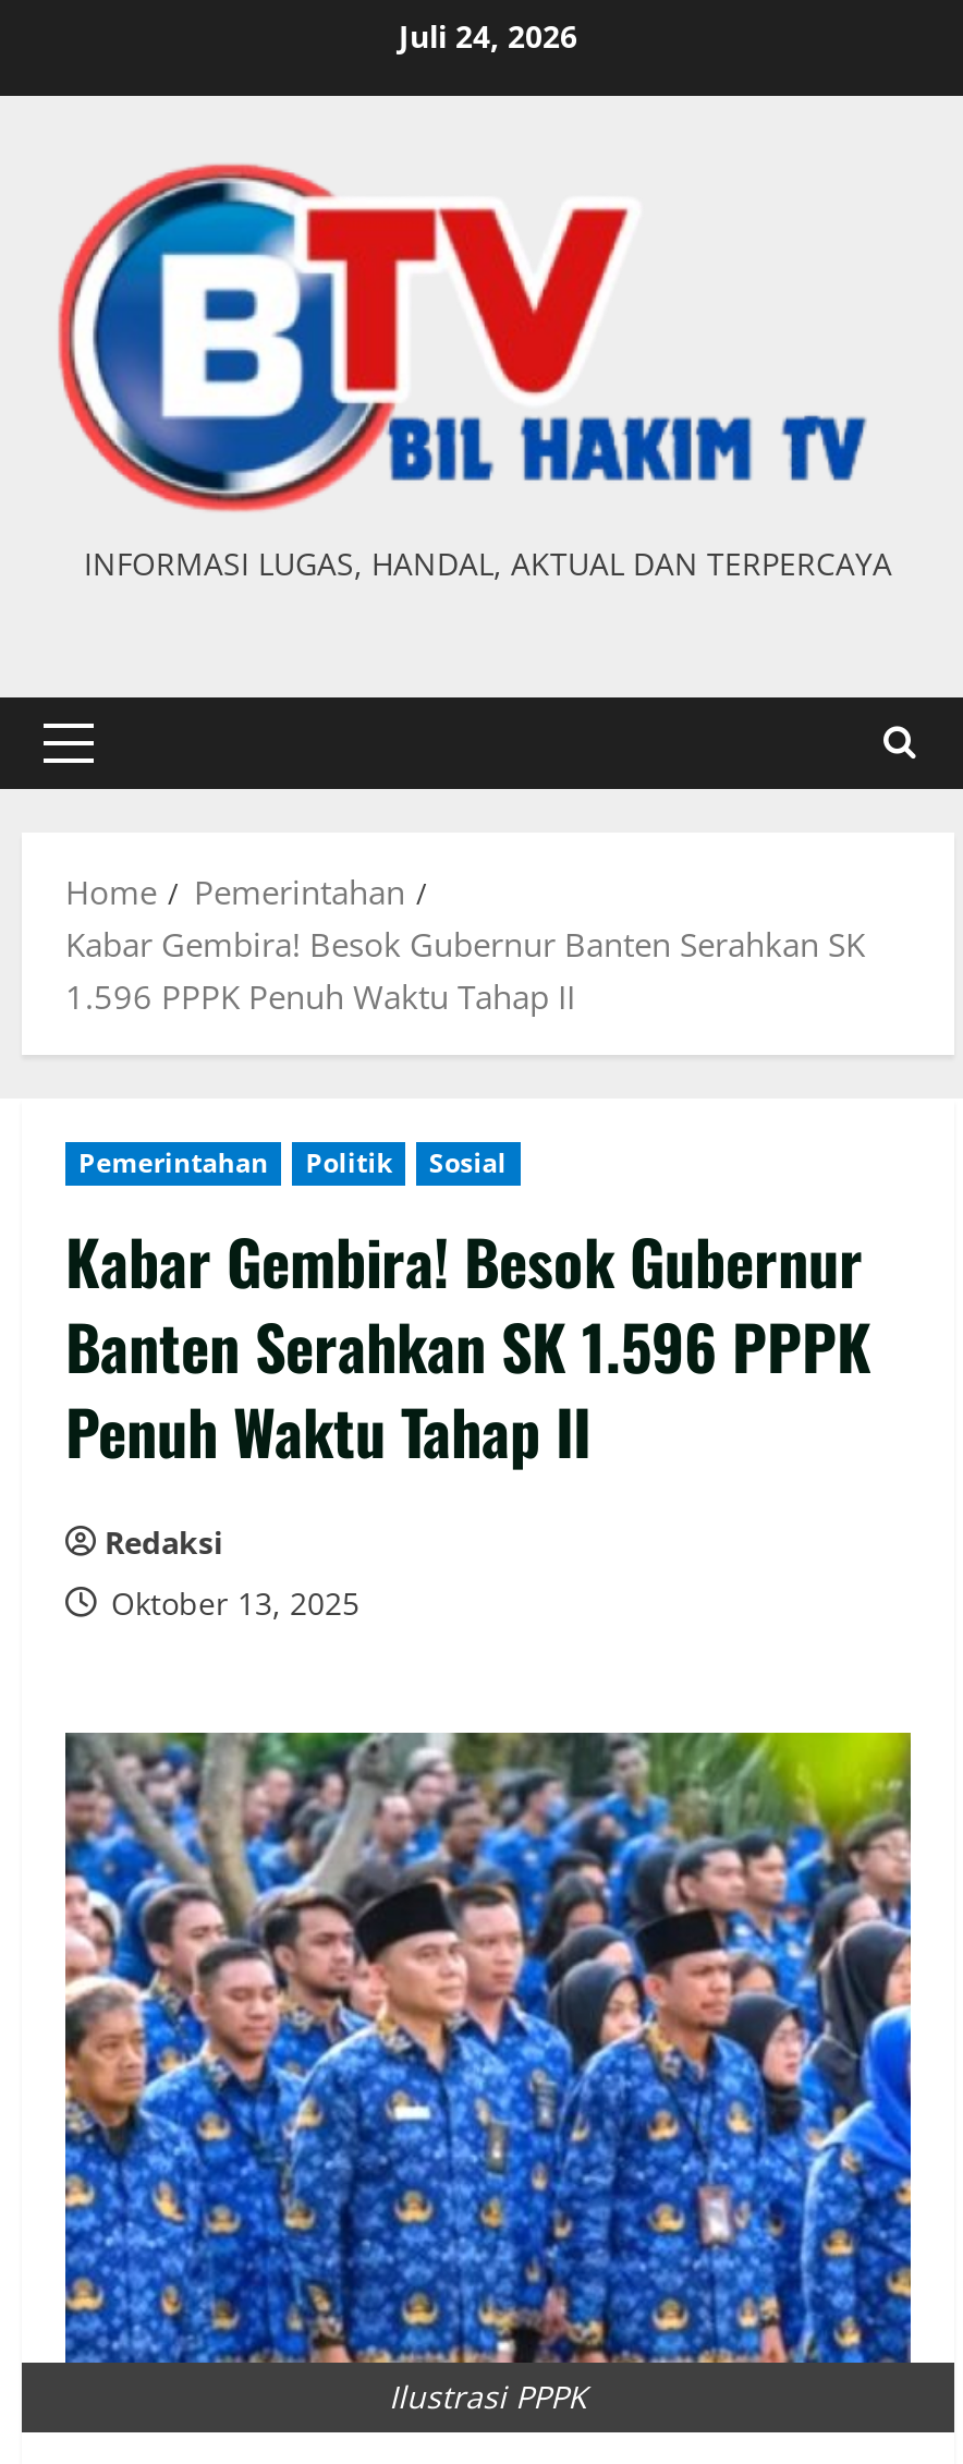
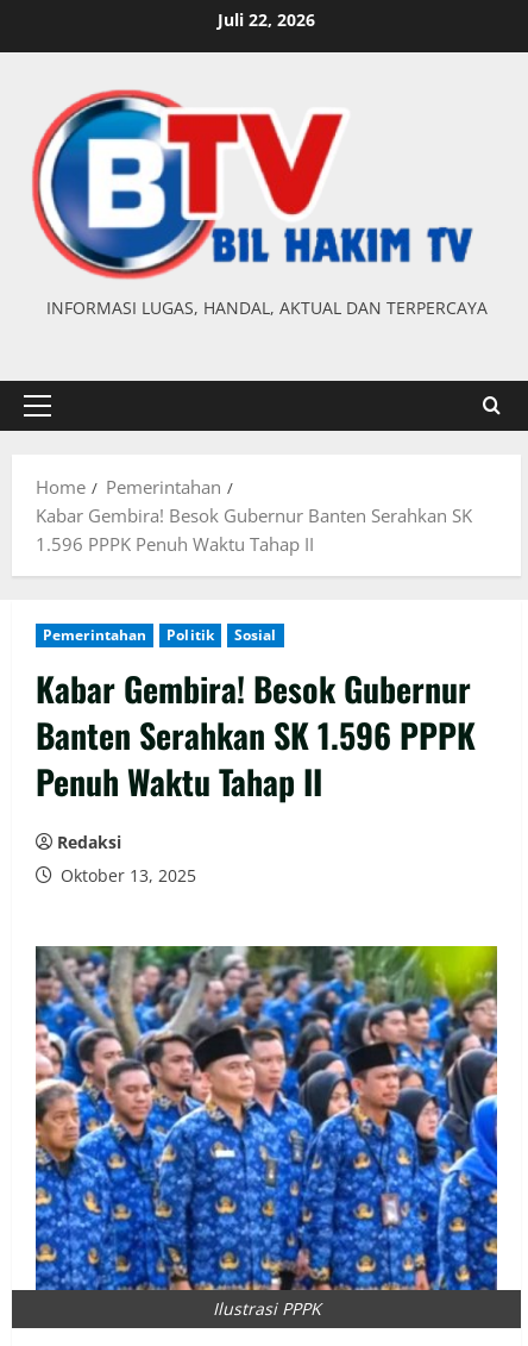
[399,15,577,57] Juli 24, 2026 -> [218,8,315,31] Juli 22, 2026

